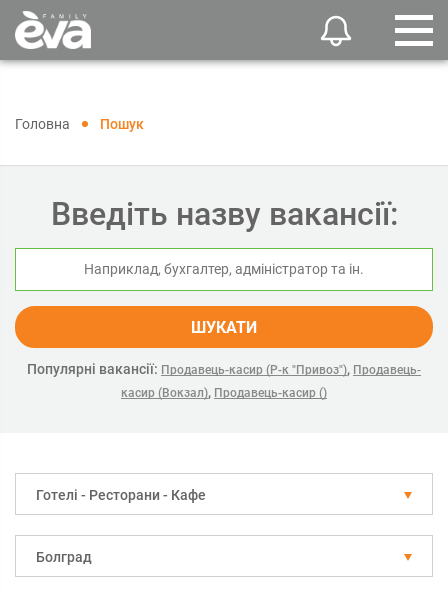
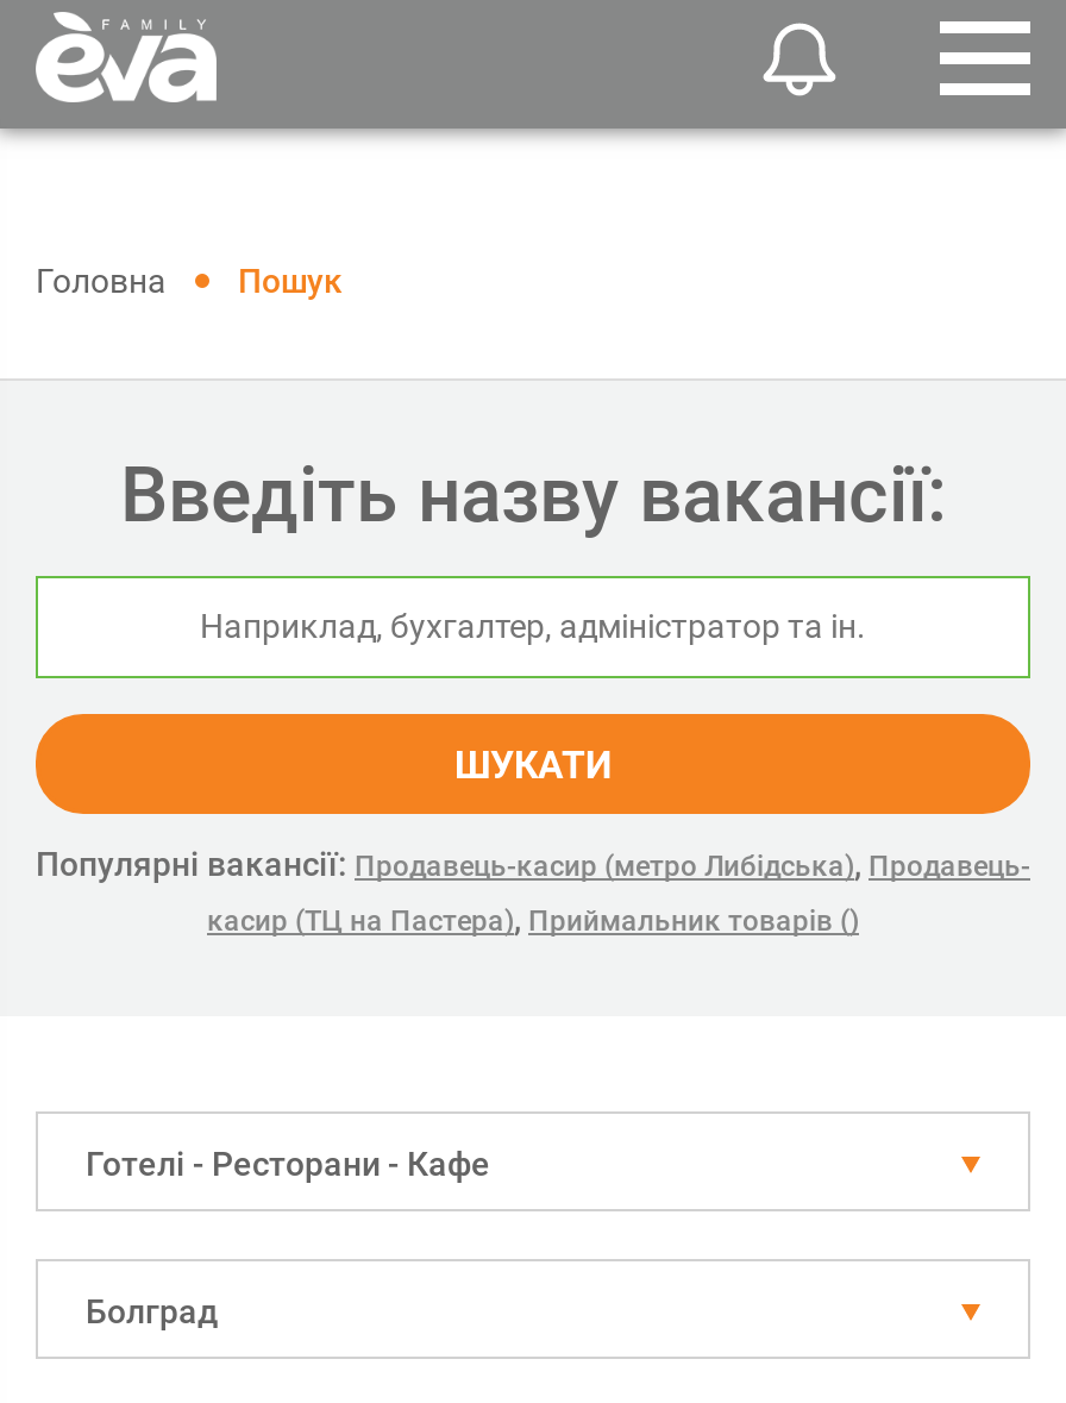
[27,361,421,400] Популярні вакансії: Продавець-касир (Р-к "Привоз"), Продавець- | касир (Вокзал), Продавець-касир () -> [36,845,1030,938] Популярні вакансії: Продавець-касир (метро Либідська), Продавець- | касир (ТЦ на Пастера), Приймальник товарів ()

